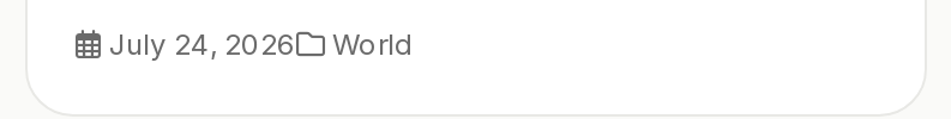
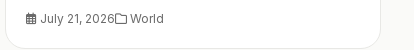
[102,26,414,62] July 24, 2026 World -> [37,11,164,26] July 21, 2026 World

